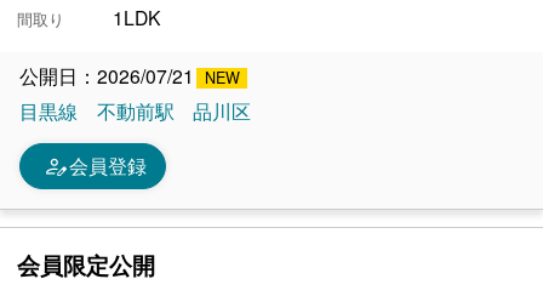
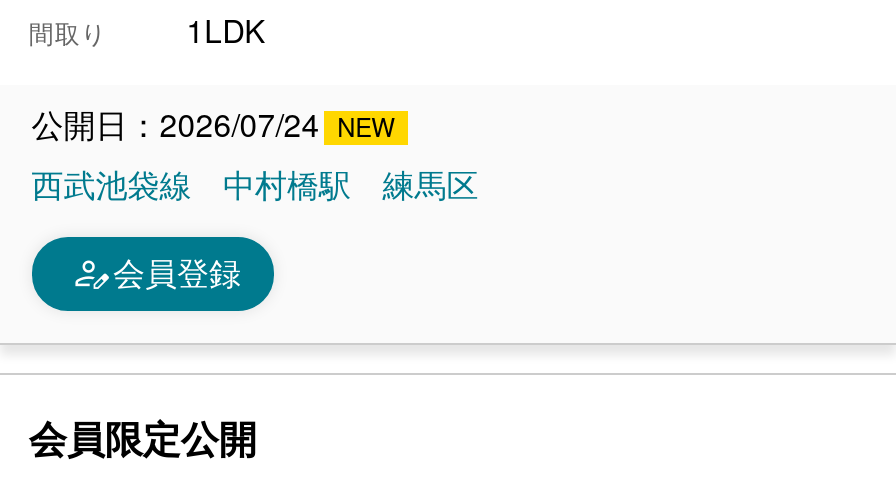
[19,61,251,124] 公開日：2026/07/21 | 目黒線 | 不動前駅 | 品川区 -> [32,101,478,205] 公開日：2026/07/24 | 西武池袋線 | 中村橋駅 | 練馬区

